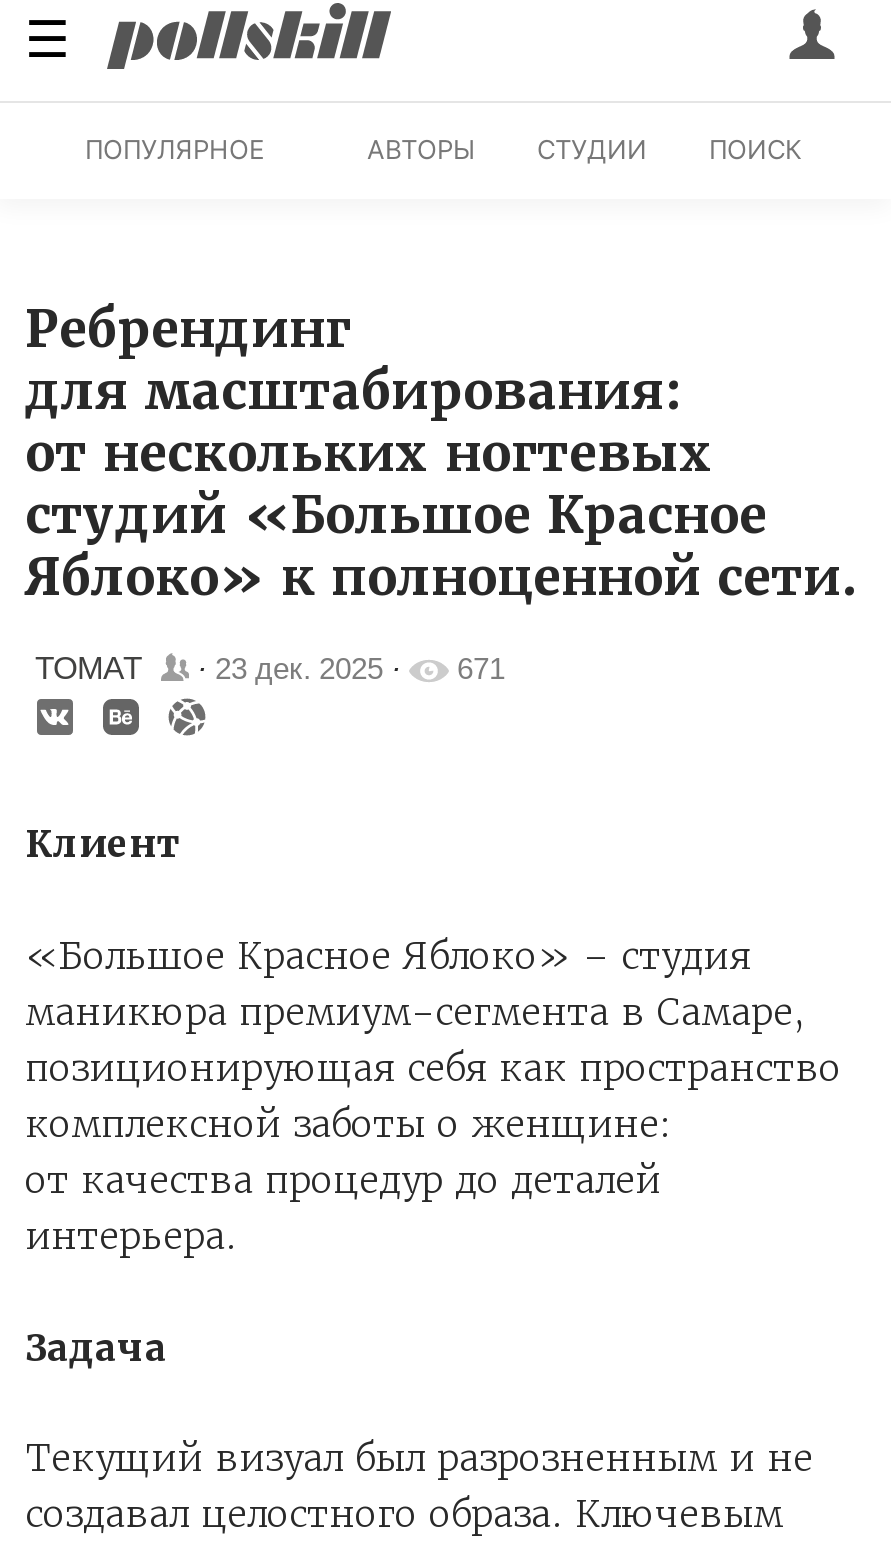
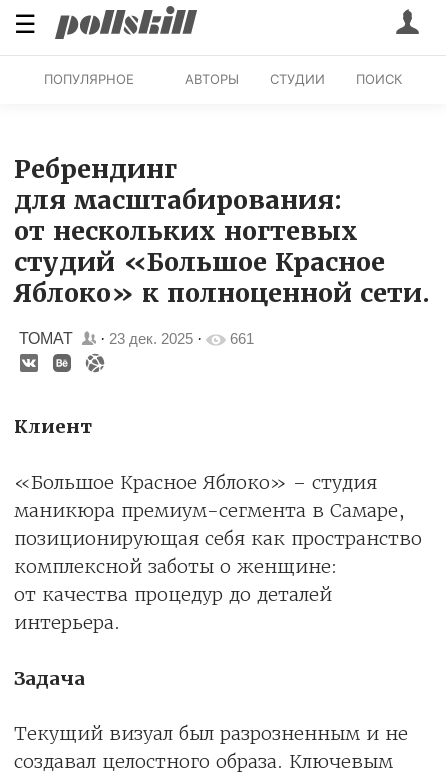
[35,650,505,684] ТОМАТ · 23 дек. 2025 · 671 -> [19,330,254,347] ТОМАТ · 23 дек. 2025 · 661

